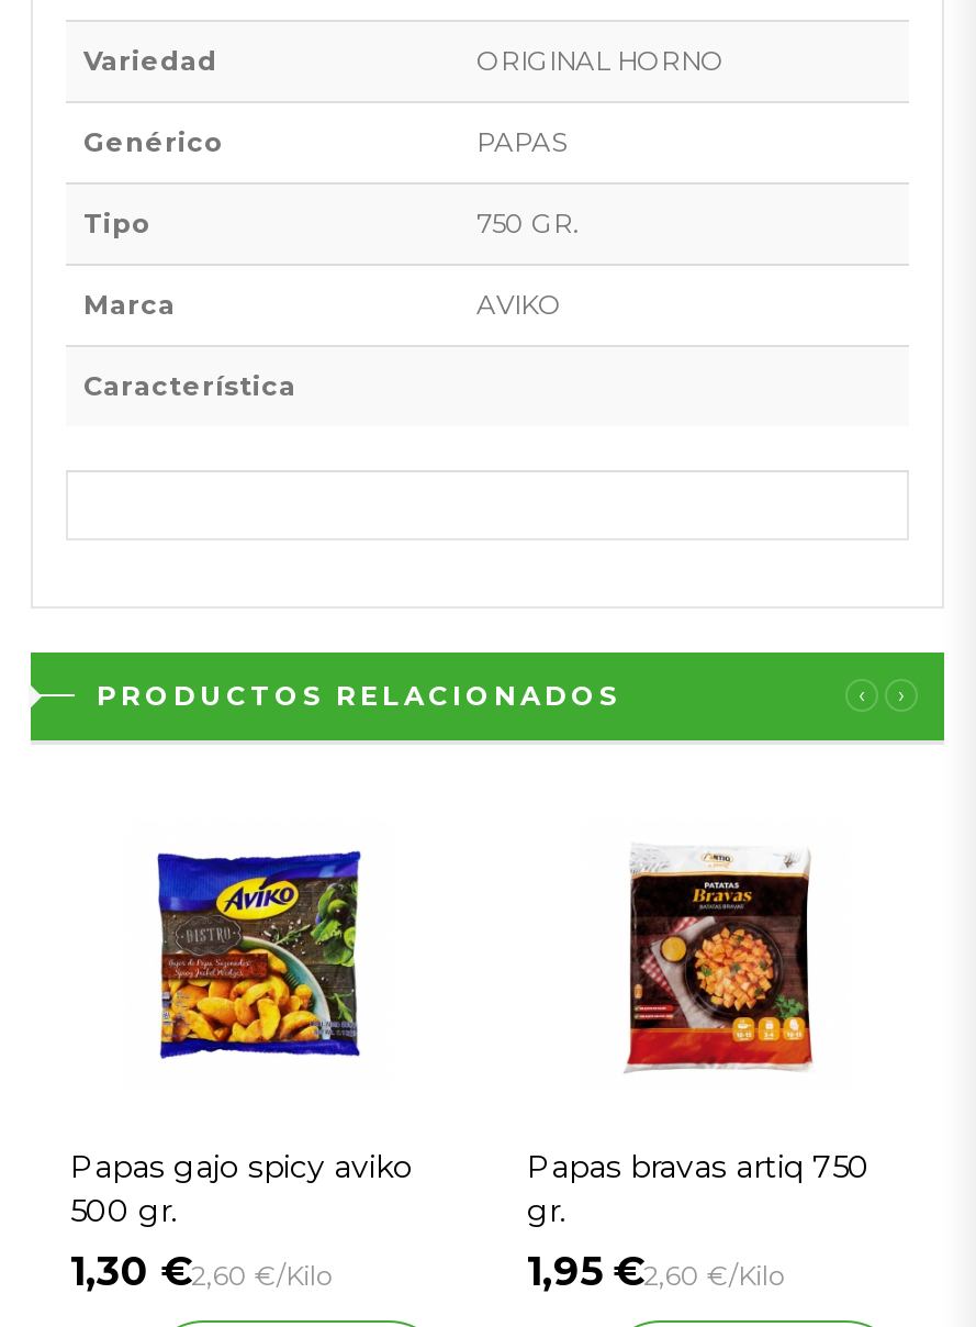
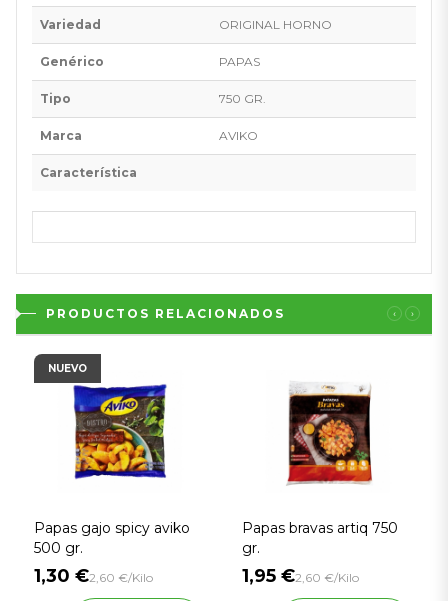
none -> [48,362,87,375] NUEVO

